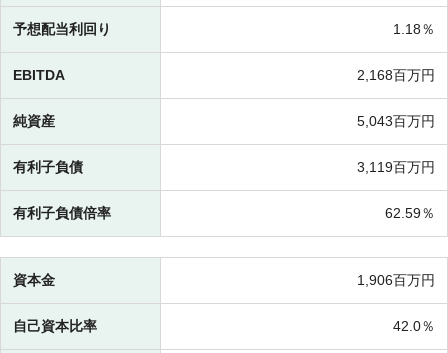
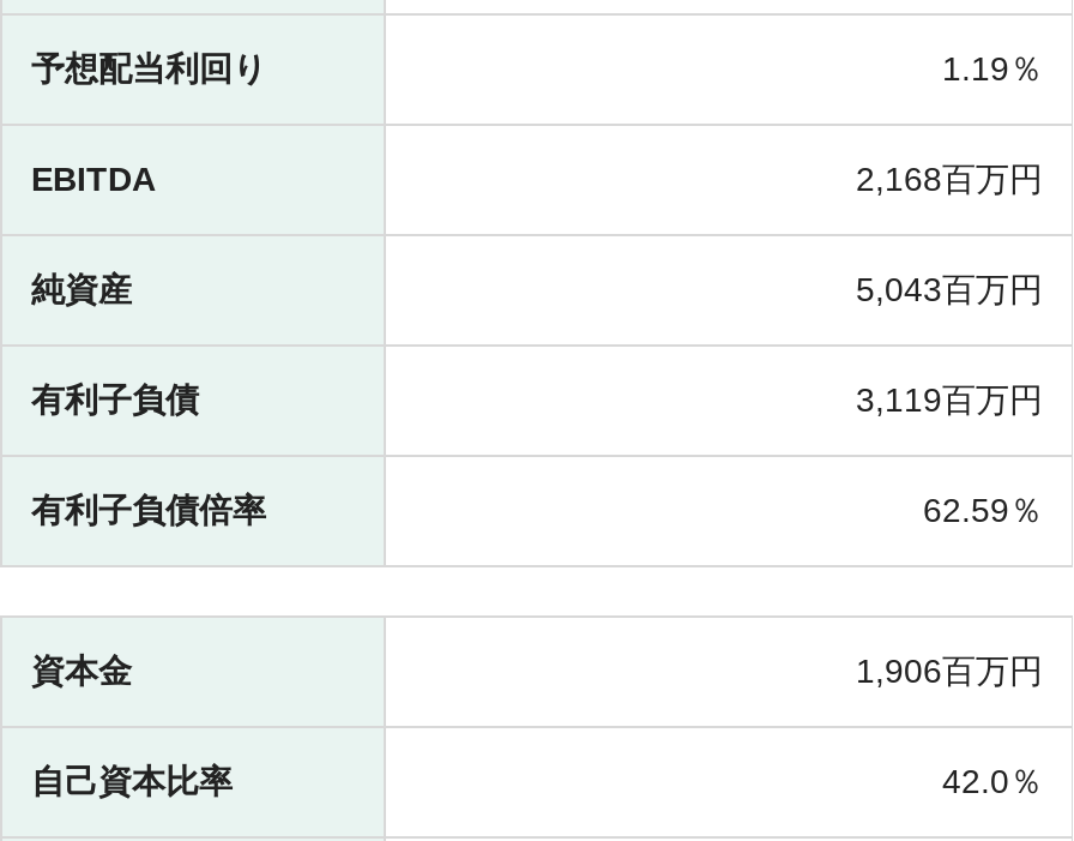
[393,21,435,37] 1.18％ -> [942,50,1043,89] 1.19％

